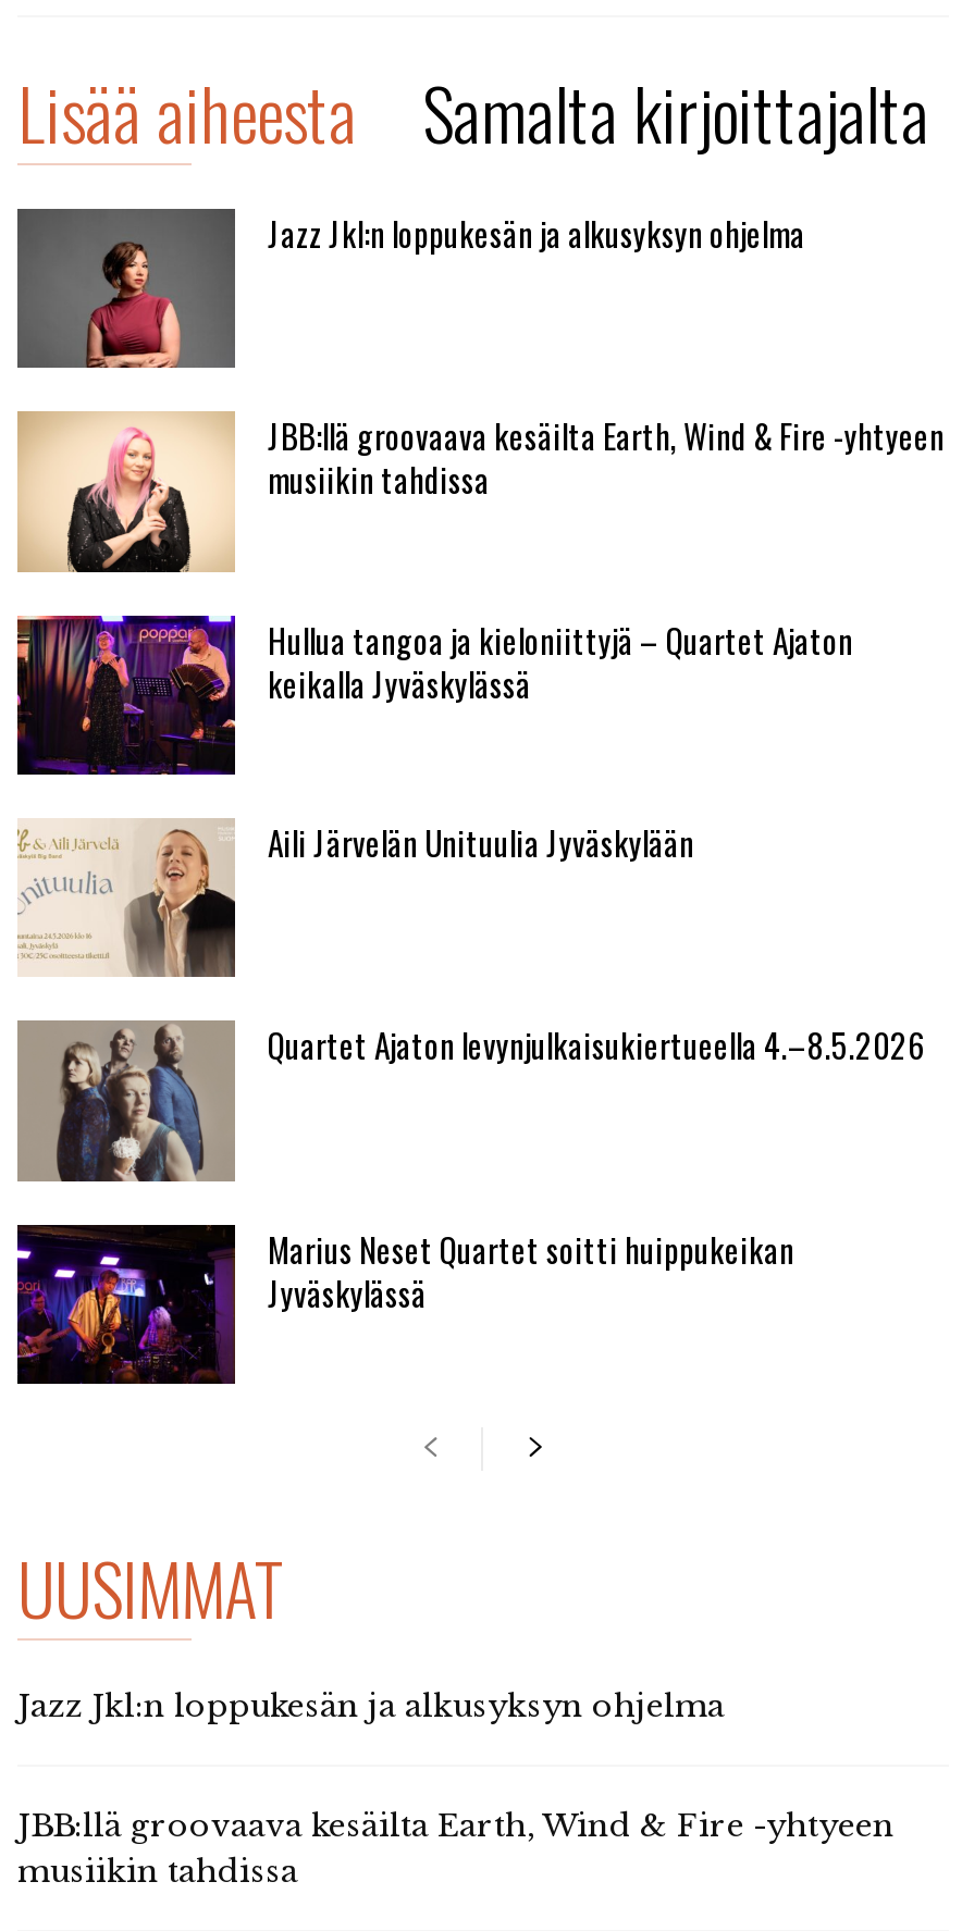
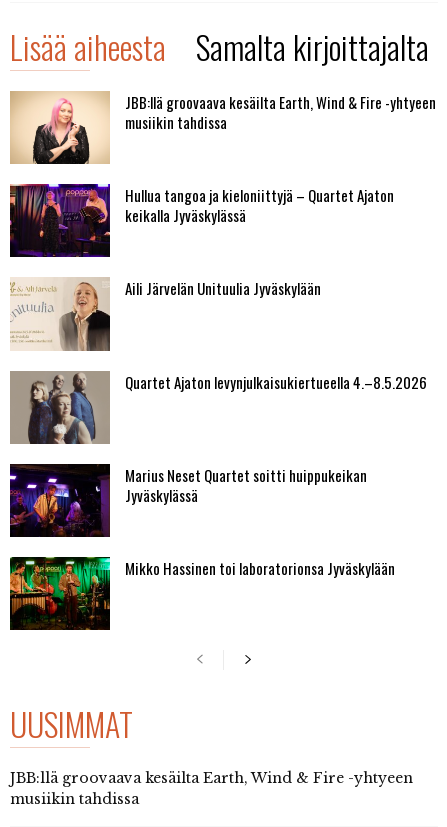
[15,207,805,370] [image] | Jazz Jkl:n loppukesän ja alkusyksyn ohjelma -> none
moved [15,409,945,1315] -> [9,90,436,506]: [image] | JBB:llä groovaava kesäilta Earth, Wind & Fire -yhtyeen | musiikin tahdissa | ... | Marius Neset Quartet soitti huippukeikan | Jyväskylässä
none -> [9,556,395,631] [image] | Mikko Hassinen toi laboratorionsa Jyväskylään
[17,1686,725,1725] Jazz Jkl:n loppukesän ja alkusyksyn ohjelma -> none

